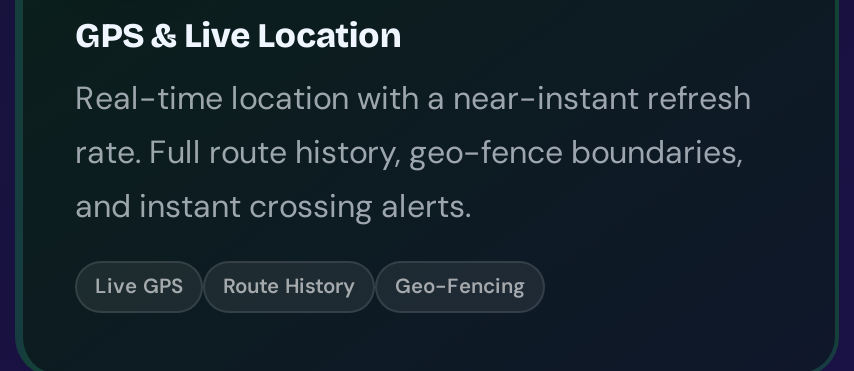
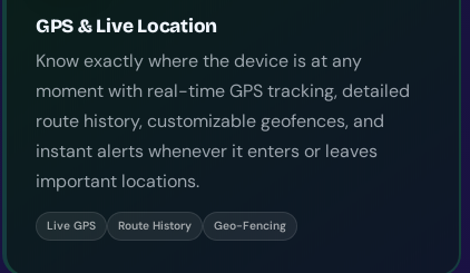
[75,77,751,227] Real-time location with a near-instant refresh | rate. Full route history, geo-fence boundaries, | and instant crossing alerts. -> [36,49,410,193] Know exactly where the device is at any | moment with real-time GPS tracking, detailed | route history, customizable geofences, and | instant alerts whenever it enters or leaves | important locations.

